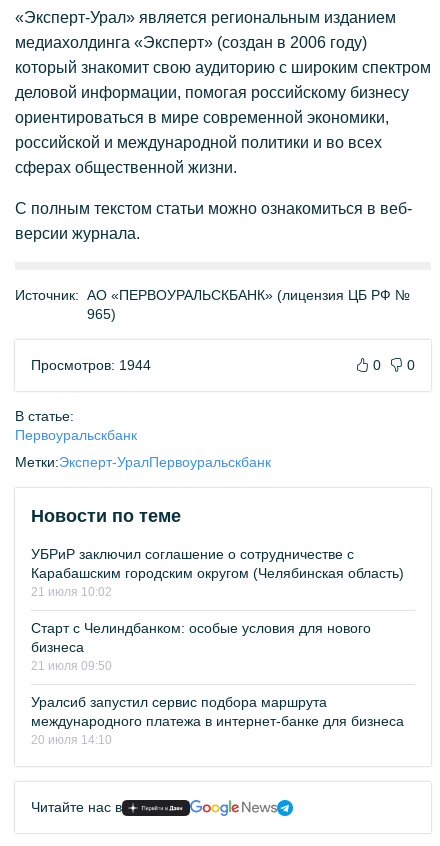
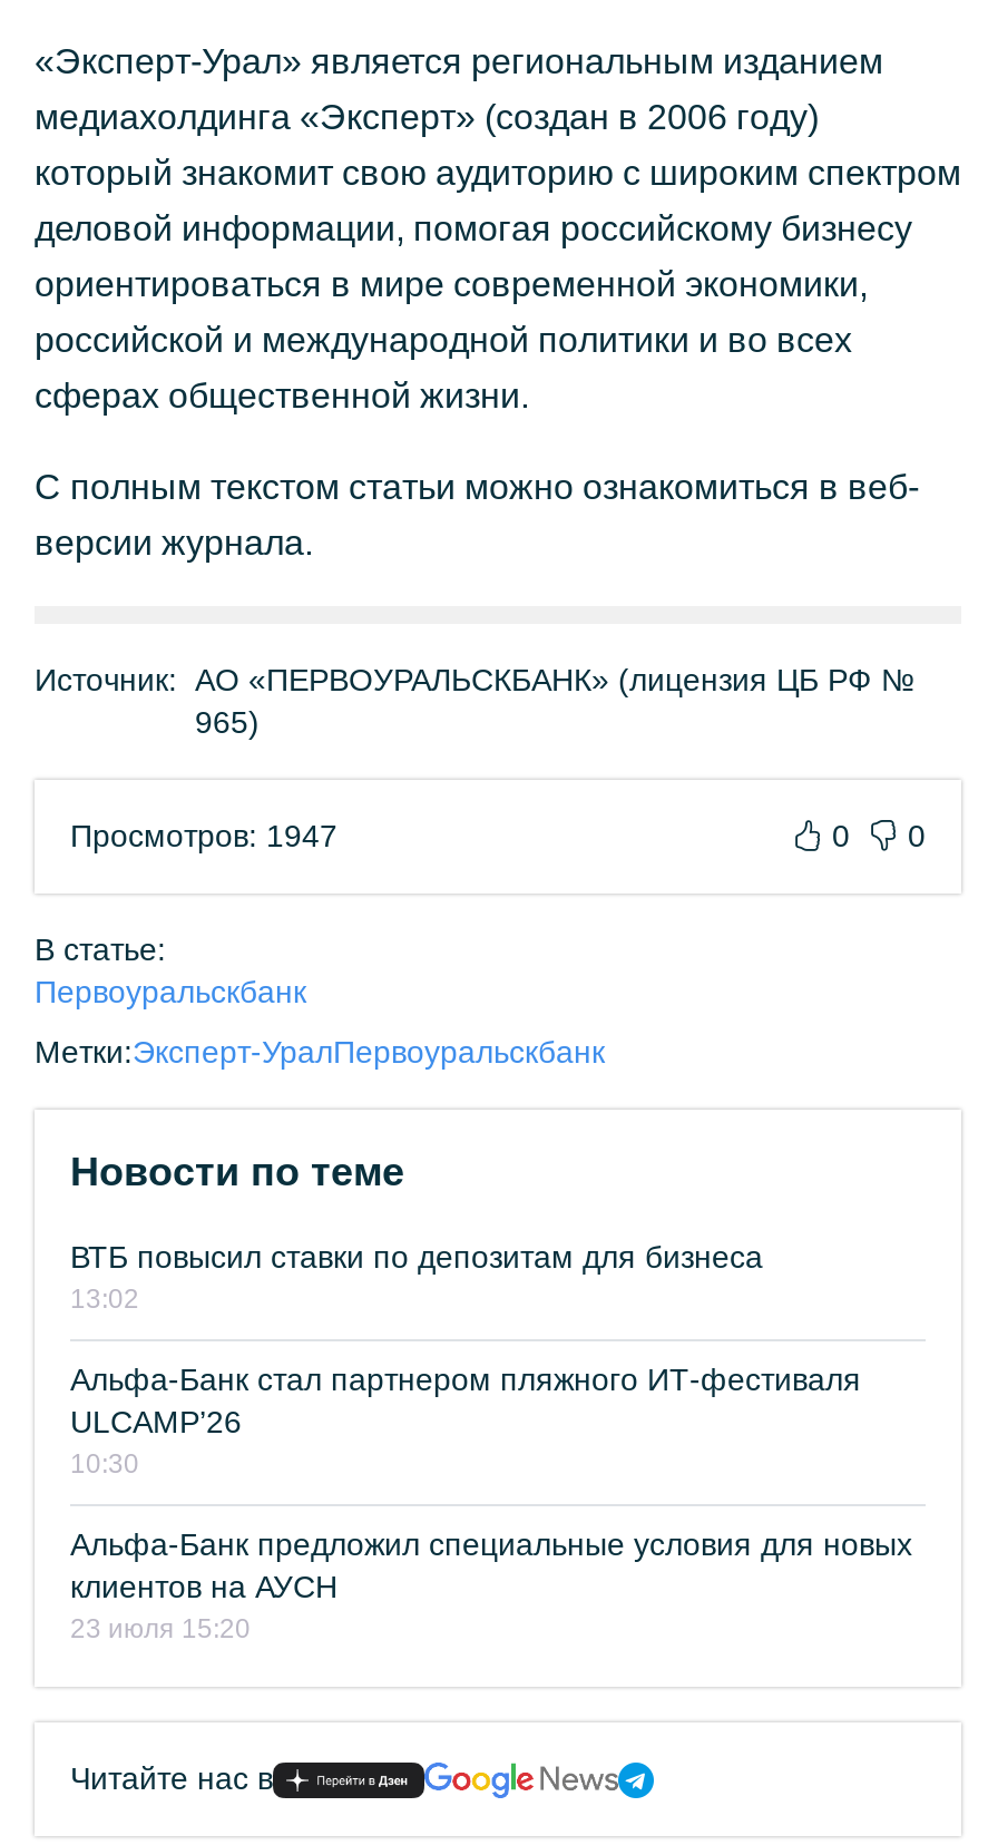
[31,357,151,373] Просмотров: 1944 -> [70,818,338,853] Просмотров: 1947
[31,546,404,599] УБРиР заключил соглашение о сотрудничестве с | Карабашским городским округом (Челябинская область) | 21 июля 10:02 -> [70,1239,763,1315] ВТБ повысил ставки по депозитам для бизнеса | 13:02
[31,620,371,673] Старт с Челиндбанком: особые условия для нового | бизнеса | 21 июля 09:50 -> [70,1361,861,1480] Альфа-Банк стал партнером пляжного ИТ-фестиваля | ULCAMP’26 | 10:30
[31,694,404,747] Уралсиб запустил сервис подбора маршрута | международного платежа в интернет-банке для бизнеса | 20 июля 14:10 -> [70,1526,912,1644] Альфа-Банк предложил специальные условия для новых | клиентов на АУСН | 23 июля 15:20

